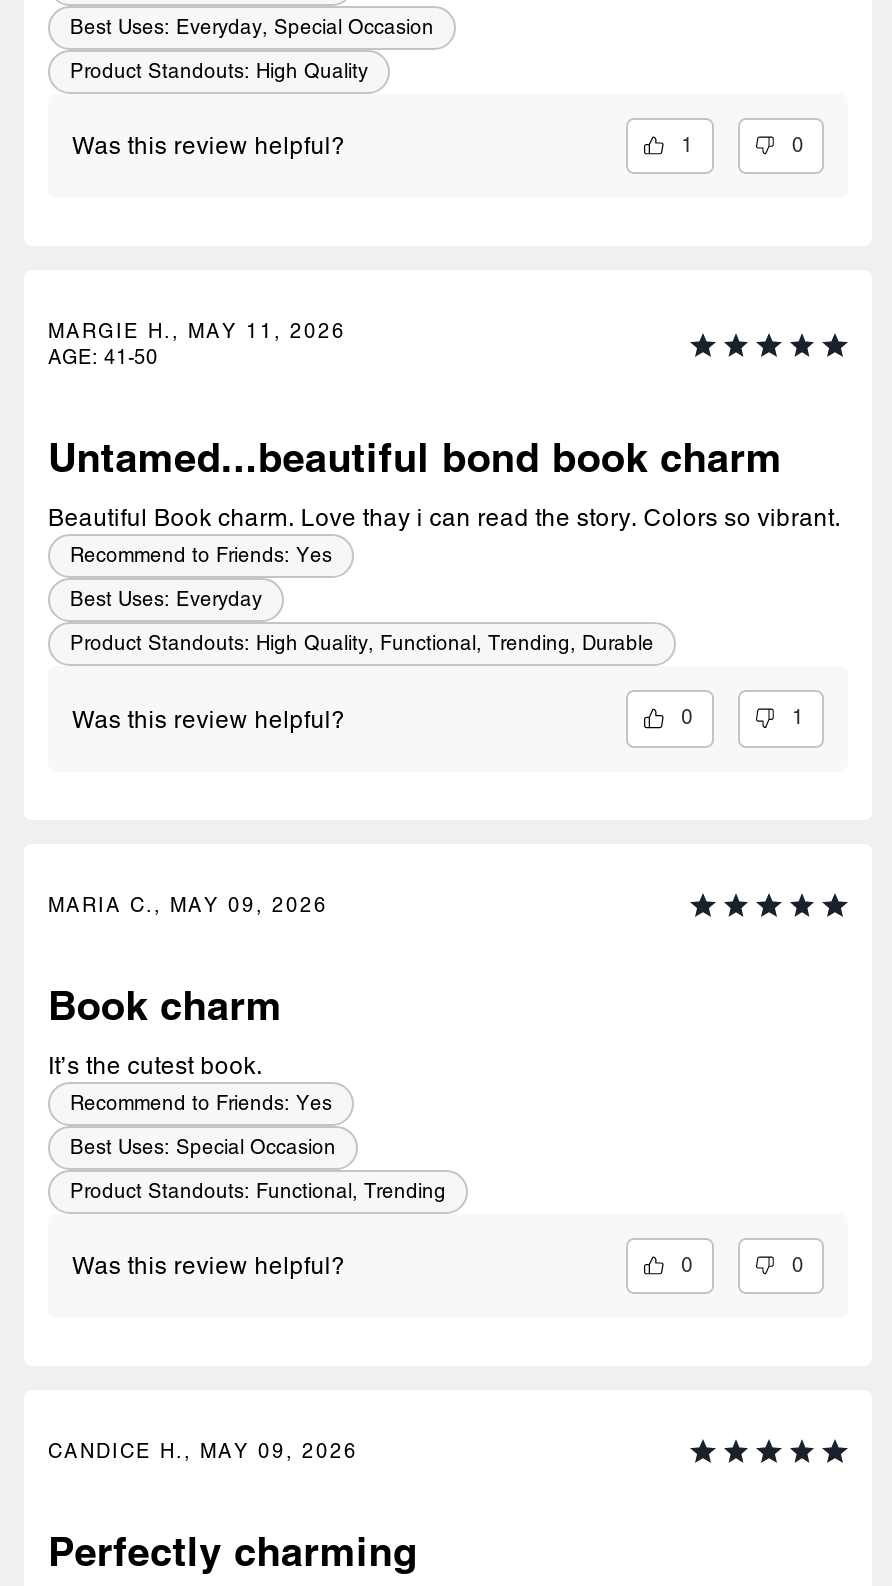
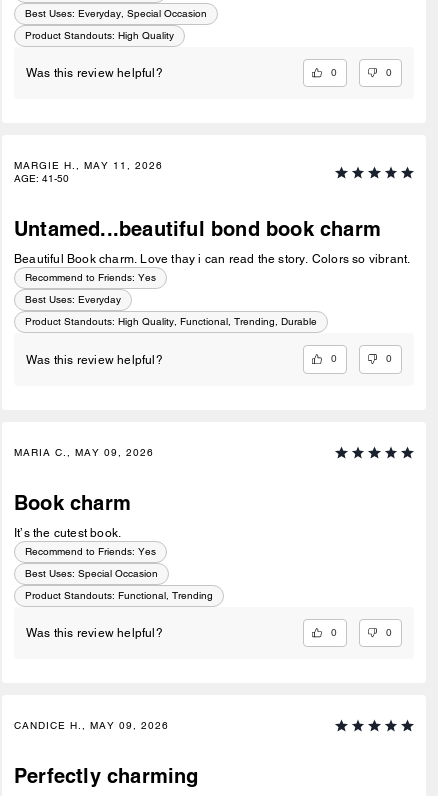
[681,132,695,158] 1 -> [331,66,338,79] 0
[792,705,806,731] 1 -> [386,352,393,365] 0

